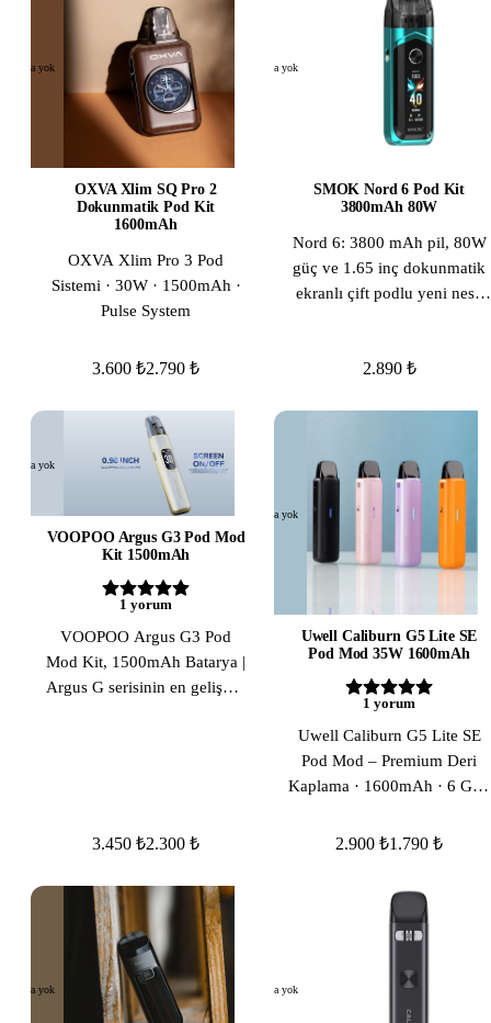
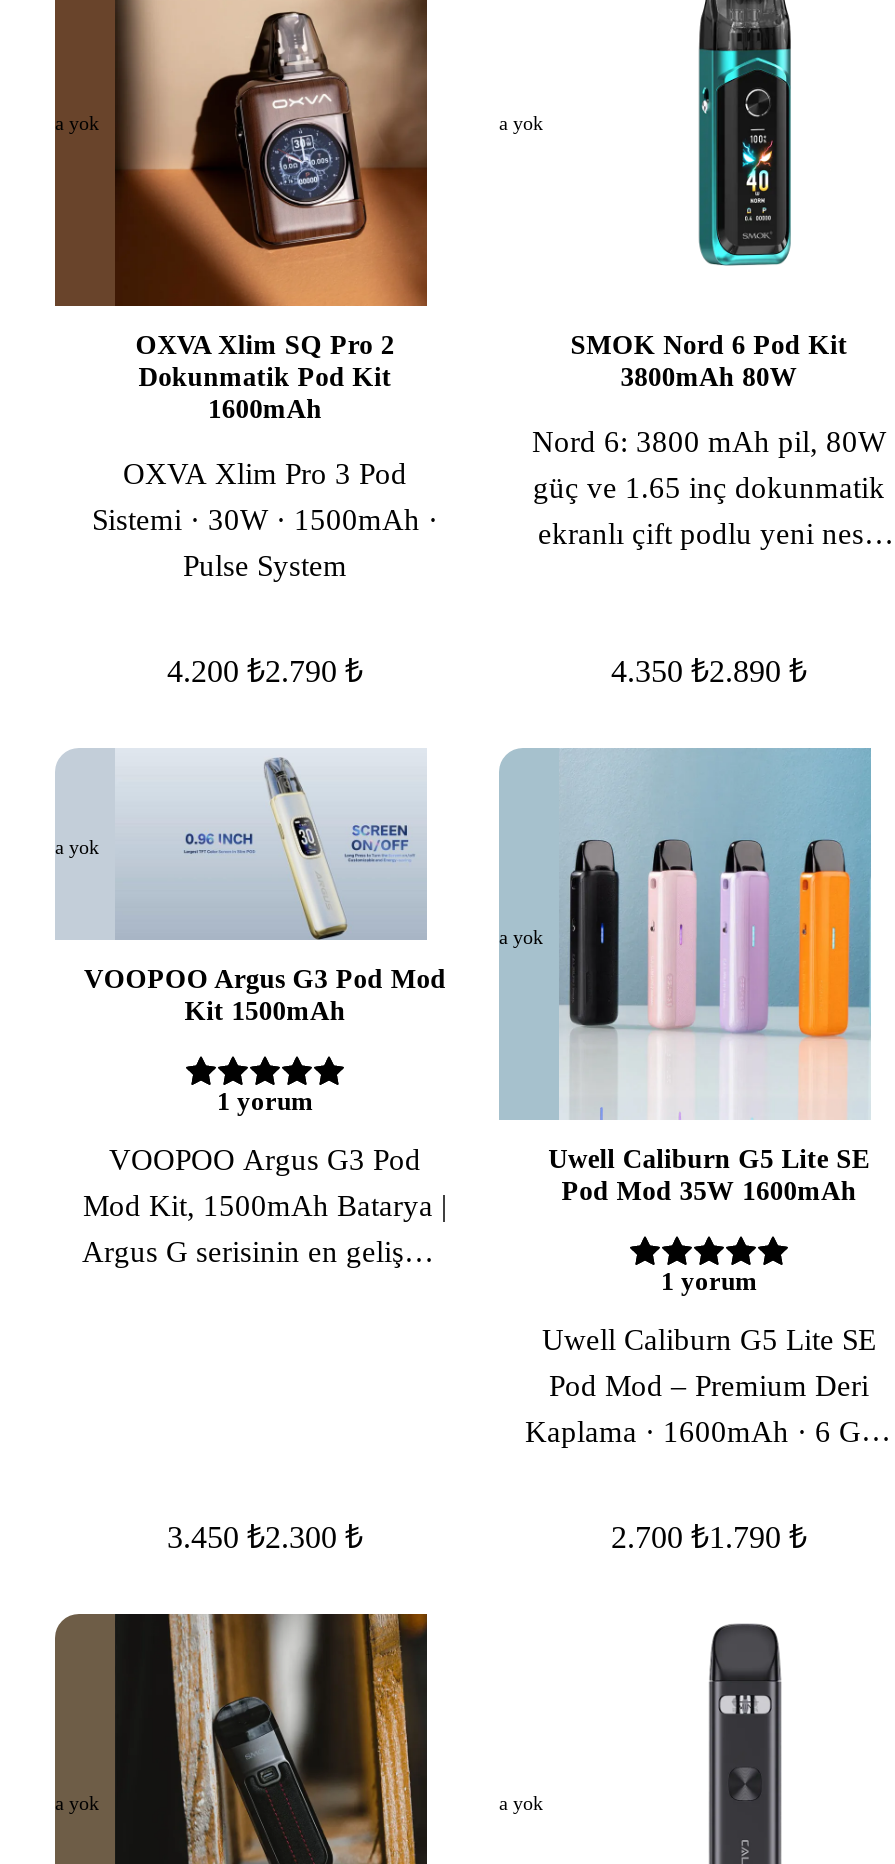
[92,359,199,378] 3.600 ₺2.790 ₺ -> [167,654,363,688] 4.200 ₺2.790 ₺
[362,359,416,378] 2.890 ₺ -> [611,654,807,688] 4.350 ₺2.890 ₺
[335,834,443,853] 2.900 ₺1.790 ₺ -> [611,1519,807,1553] 2.700 ₺1.790 ₺

